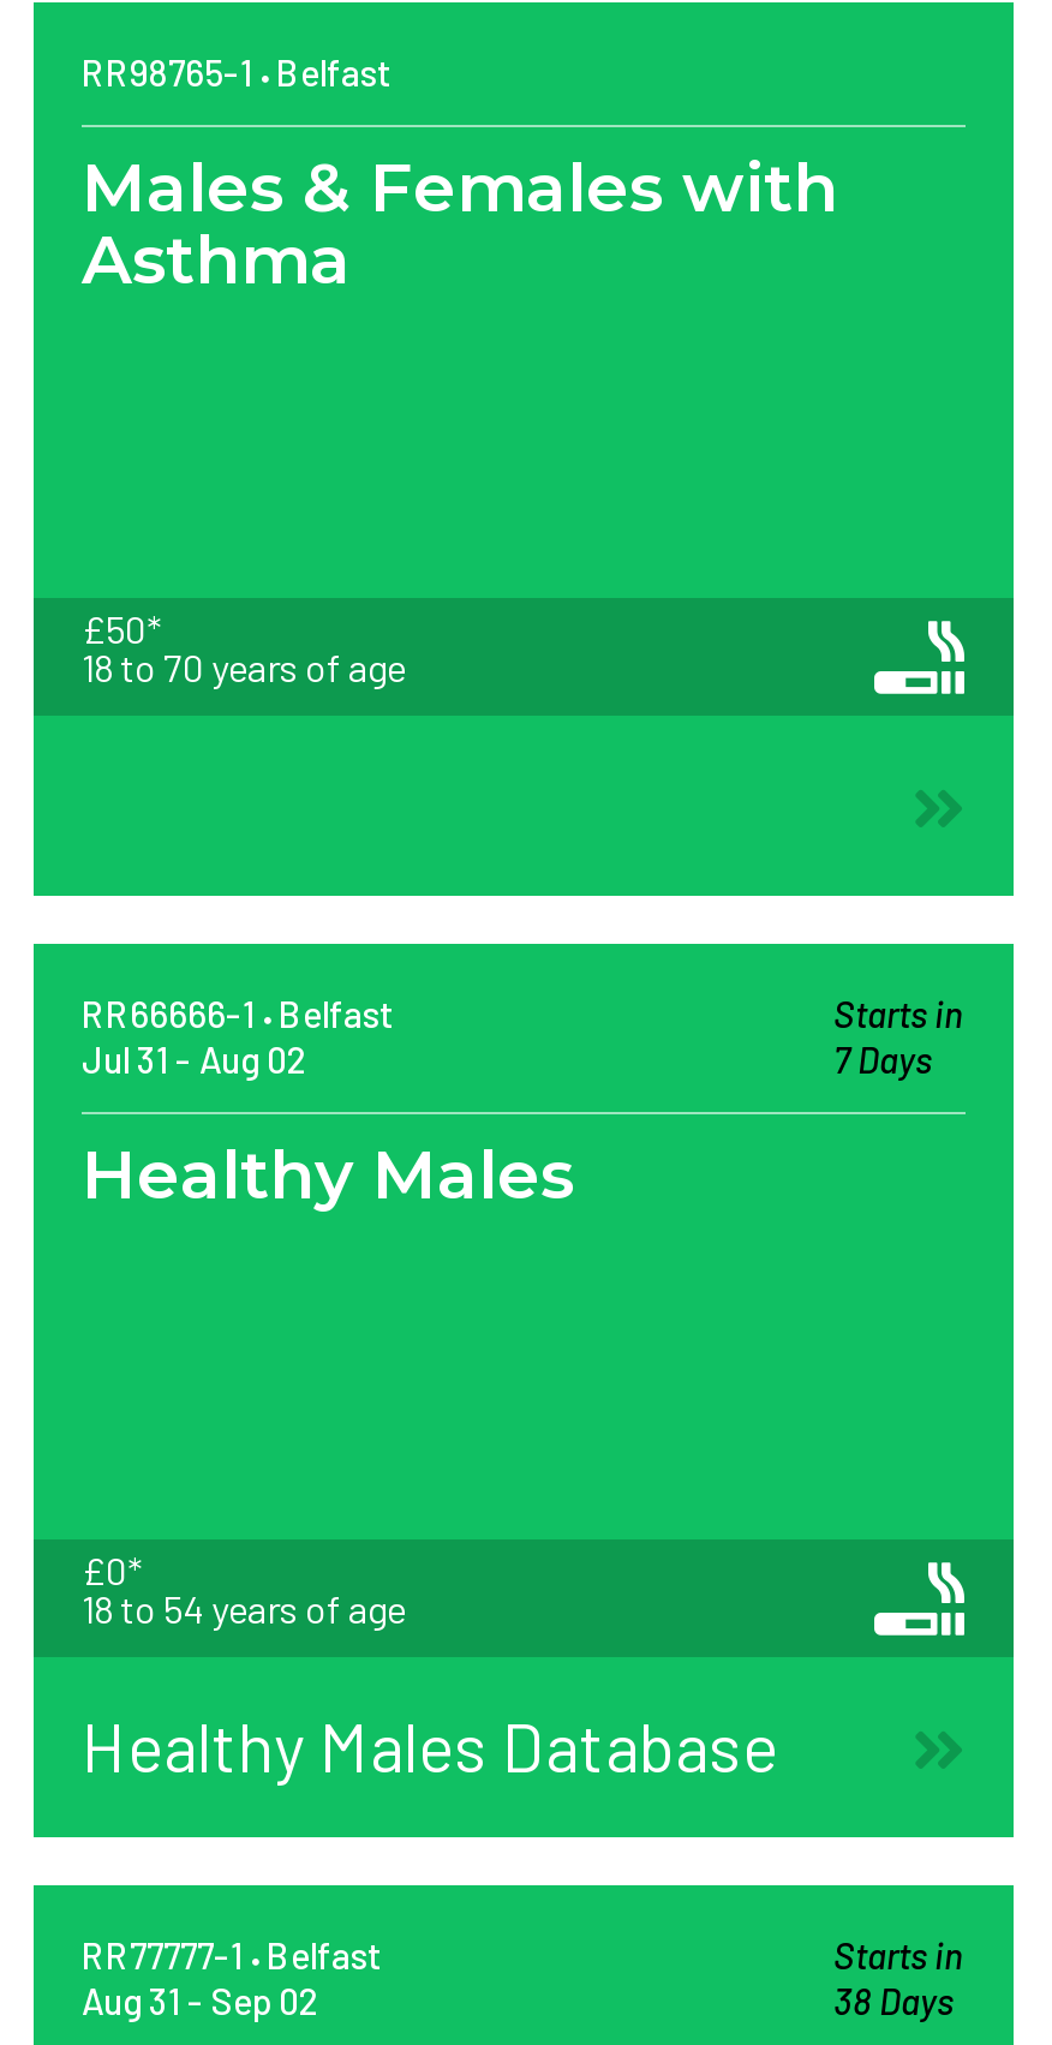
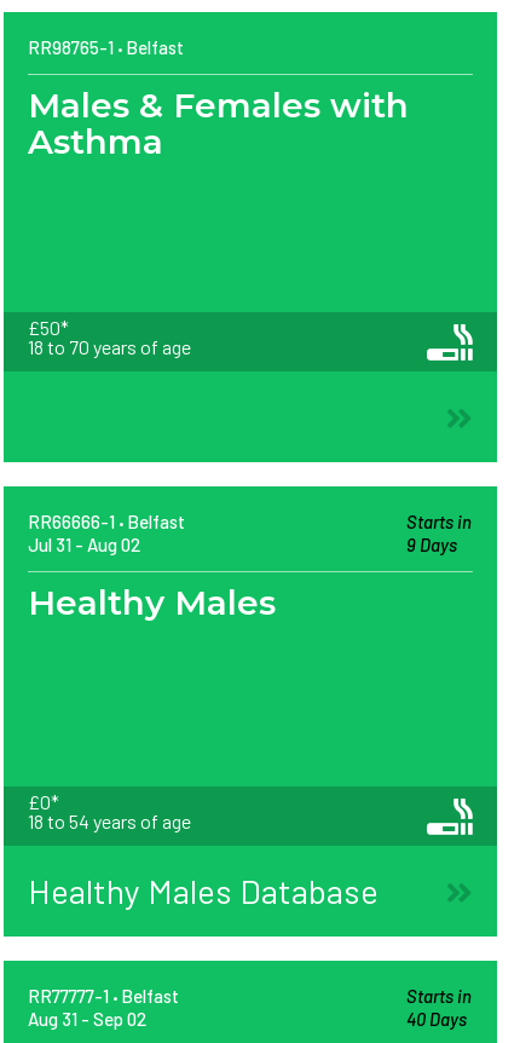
[833,1037,932,1080] 7 Days -> [406,533,457,555] 9 Days
[833,1979,954,2022] 38 Days -> [406,1008,467,1030] 40 Days

